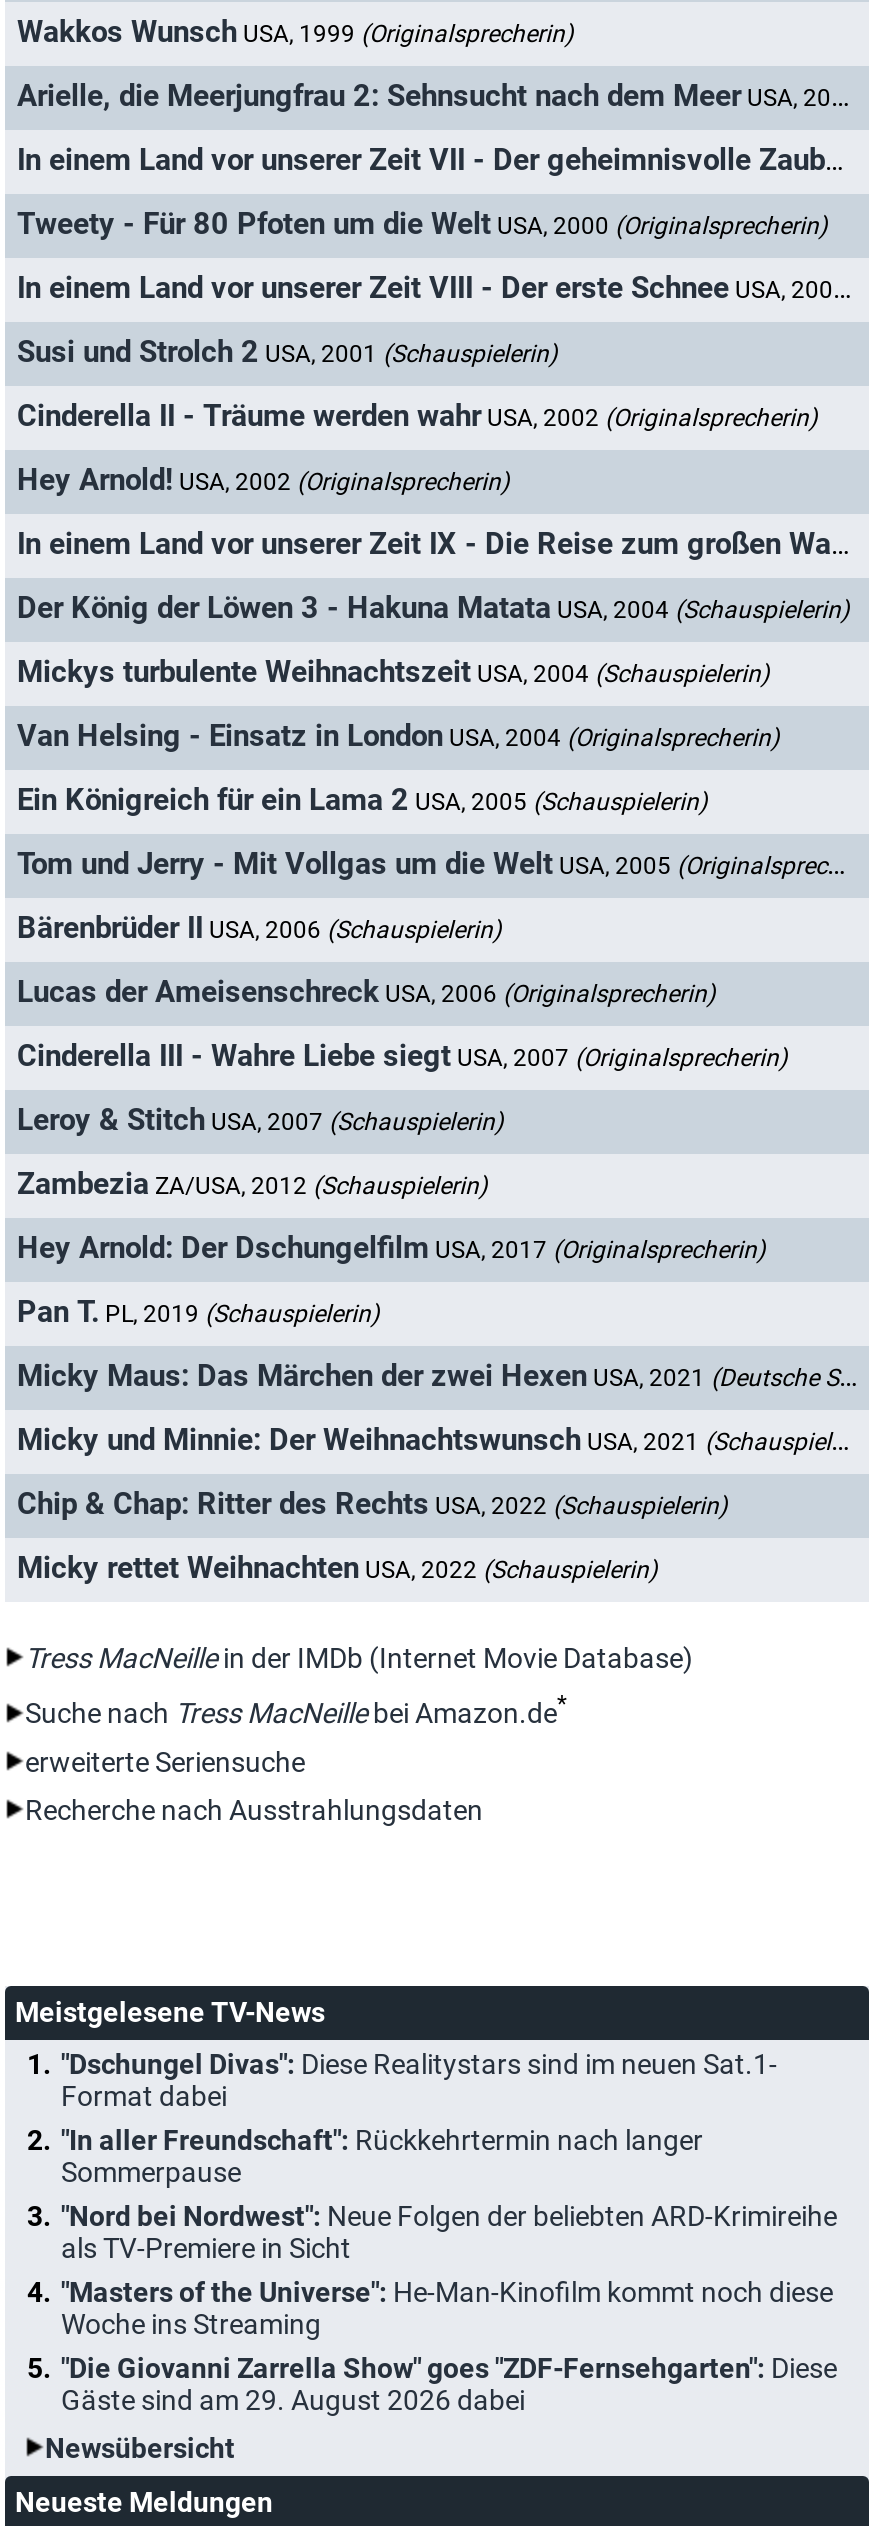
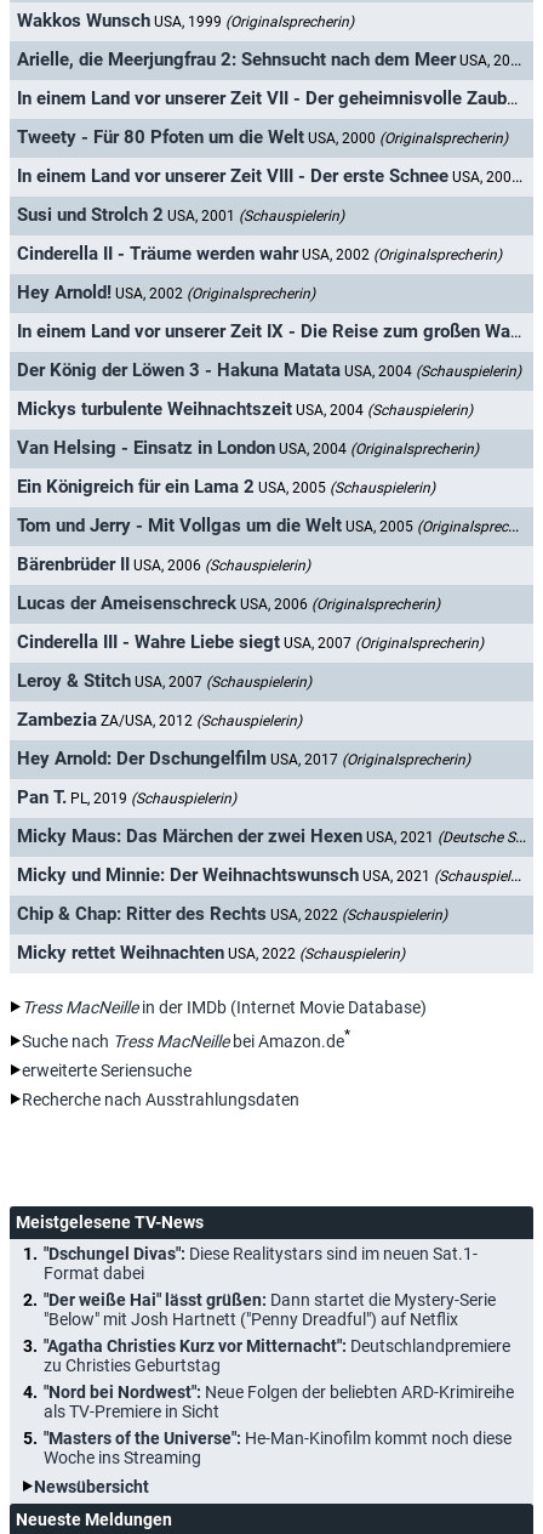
[61,2123,703,2187] "In aller Freundschaft": Rückkehrtermin nach langer | Sommerpause -> [44,1290,510,1375] "Der weiße Hai" lässt grüßen: Dann startet die Mystery-Serie | "Below" mit Josh Hartnett ("Penny Dreadful") auf Netflix | "Agatha Christies Kurz vor Mitternacht": Deutschlandpremiere | zu Christies Geburtstag
moved [61,2199,837,2339] -> [44,1382,514,1467]: "Nord bei Nordwest": Neue Folgen der beliebten ARD-Krimireihe | als TV-Premiere in Sicht | "Masters of the Universe": He-Man-Kinofilm kommt noch diese | Woche ins Streaming
[61,2351,837,2415] "Die Giovanni Zarrella Show" goes "ZDF-Fernsehgarten": Diese | Gäste sind am 29. August 2026 dabei -> none

